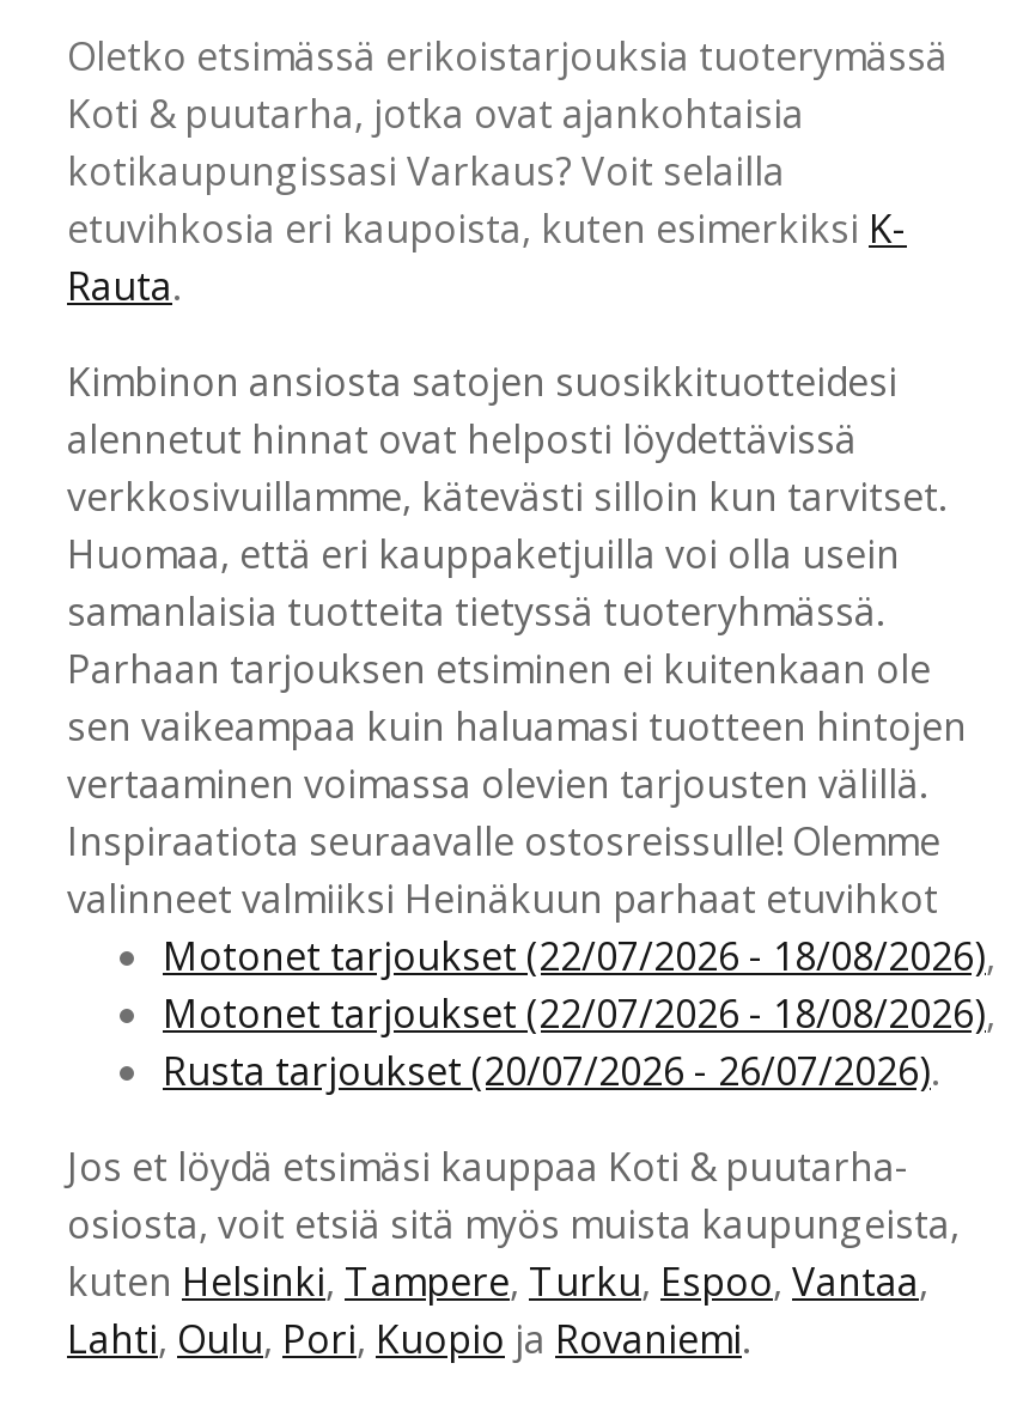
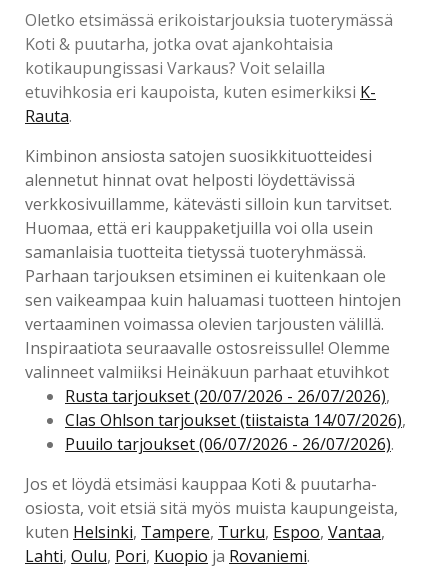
[163,931,995,1098] Motonet tarjoukset (22/07/2026 - 18/08/2026), | Motonet tarjoukset (22/07/2026 - 18/08/2026), | Rusta tarjoukset (20/07/2026 - 26/07/2026). -> [65,385,406,455] Rusta tarjoukset (20/07/2026 - 26/07/2026), | Clas Ohlson tarjoukset (tiistaista 14/07/2026), | Puuilo tarjoukset (06/07/2026 - 26/07/2026).

